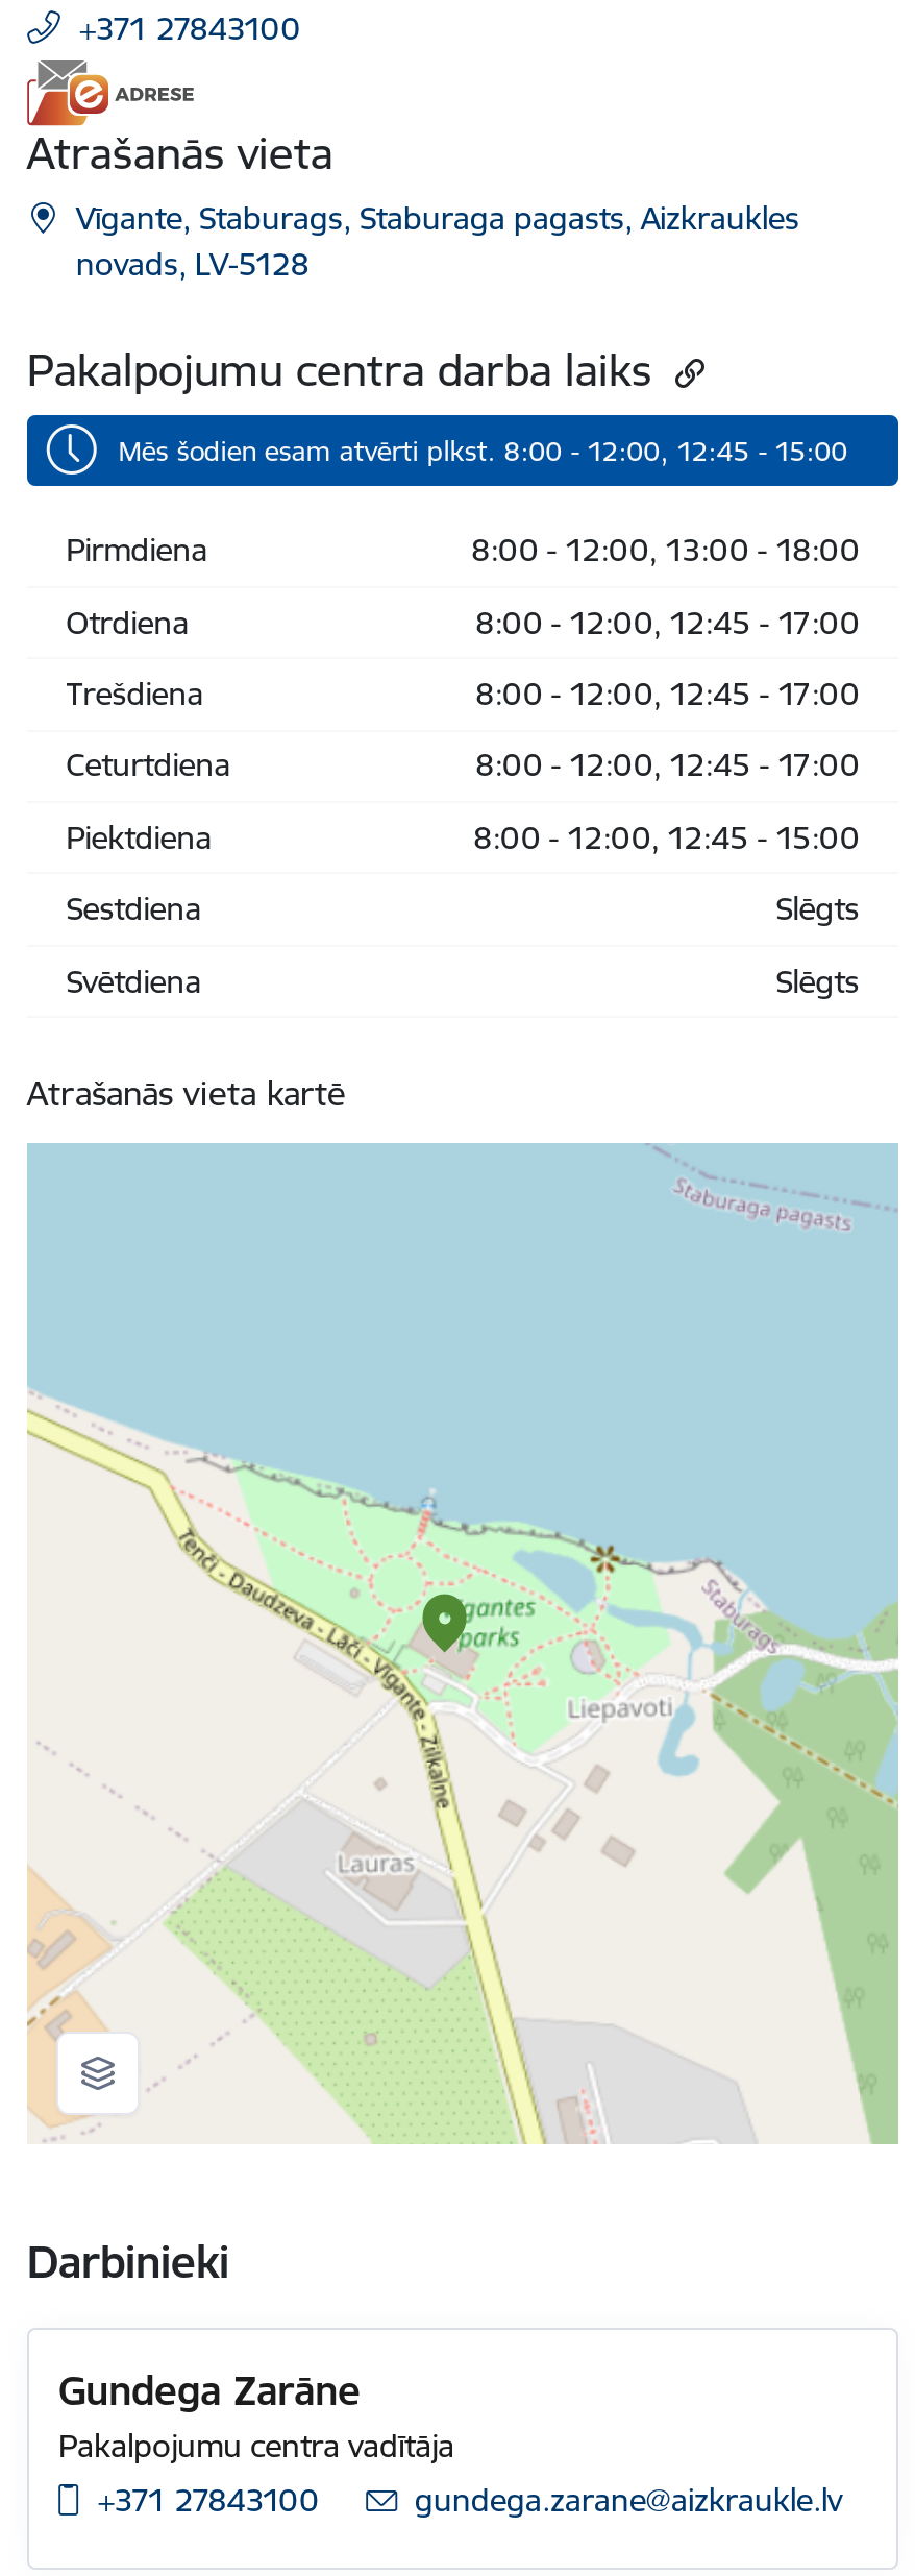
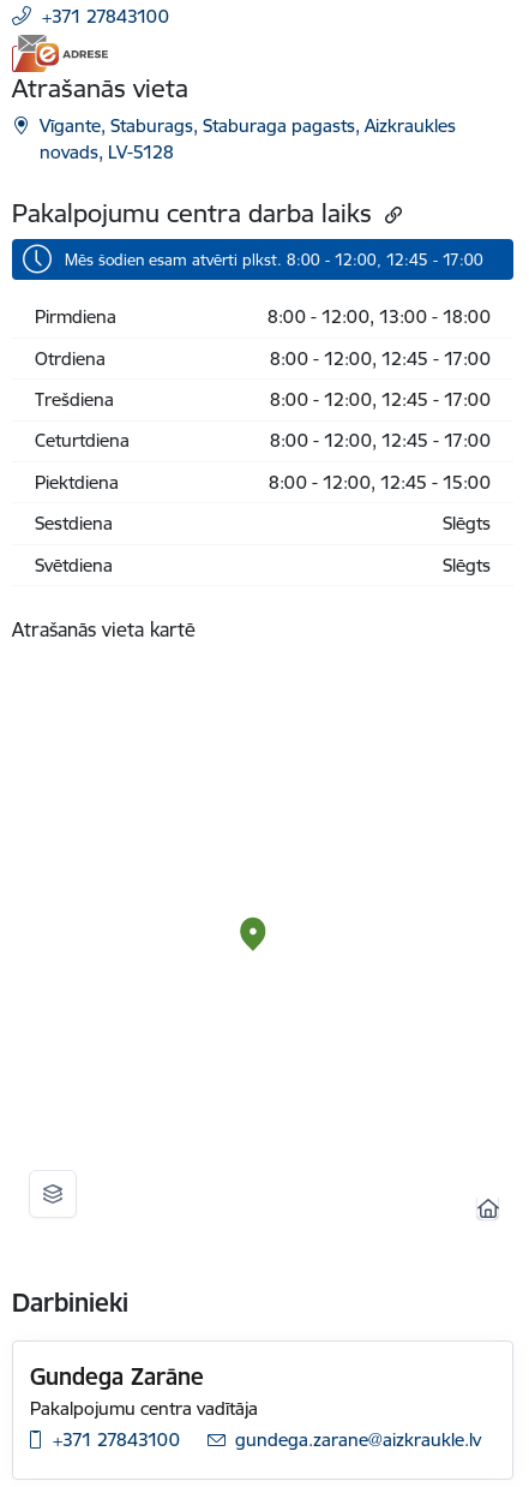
[119,433,848,467] Mēs šodien esam atvērti plkst. 8:00 - 12:00, 12:45 - 15:00 -> [65,249,483,269] Mēs šodien esam atvērti plkst. 8:00 - 12:00, 12:45 - 17:00
[25,1143,900,2144] [image] -> none

